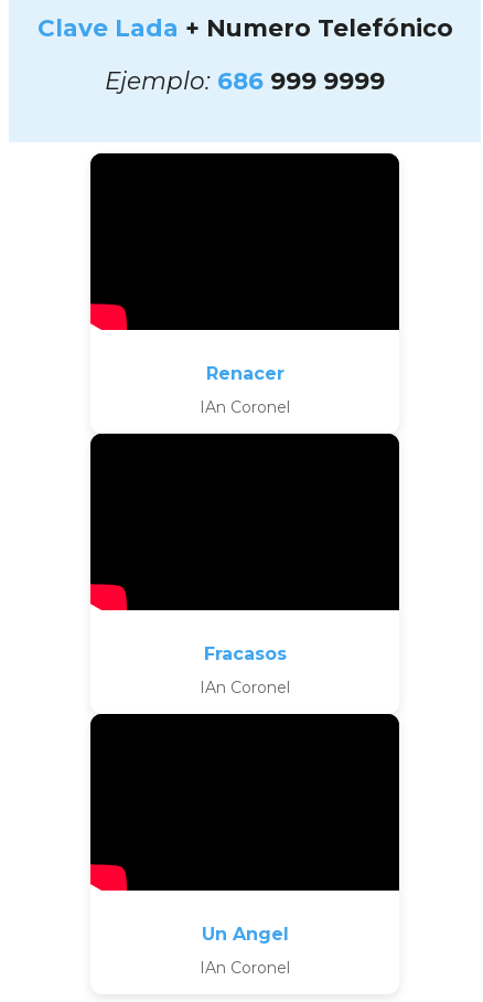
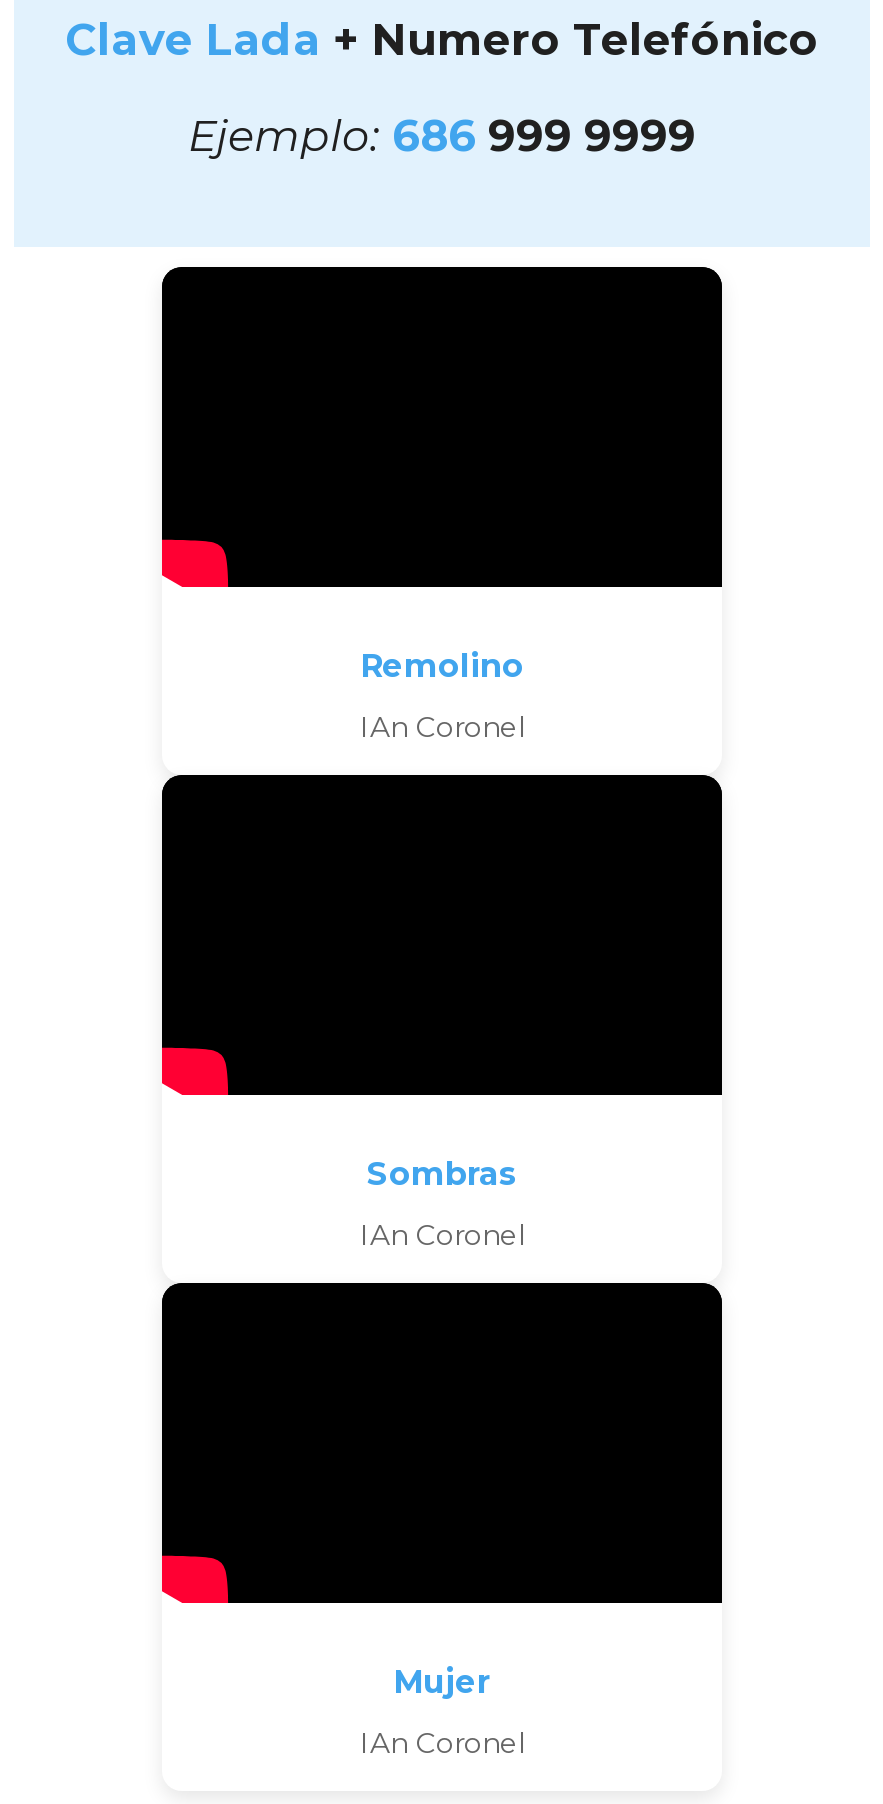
[206,363,284,384] Renacer -> [360,647,524,685] Remolino
[203,643,286,664] Fracasos -> [367,1155,517,1193] Sombras
[201,924,288,945] Un Angel -> [393,1663,491,1701] Mujer

